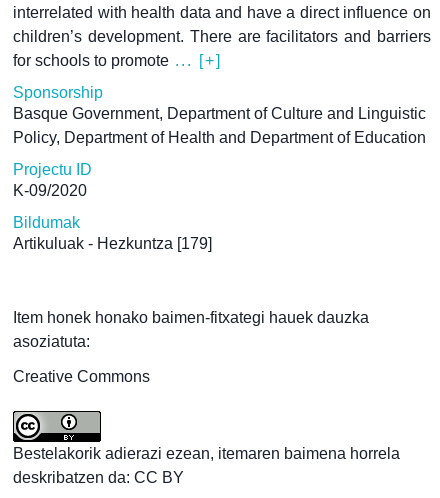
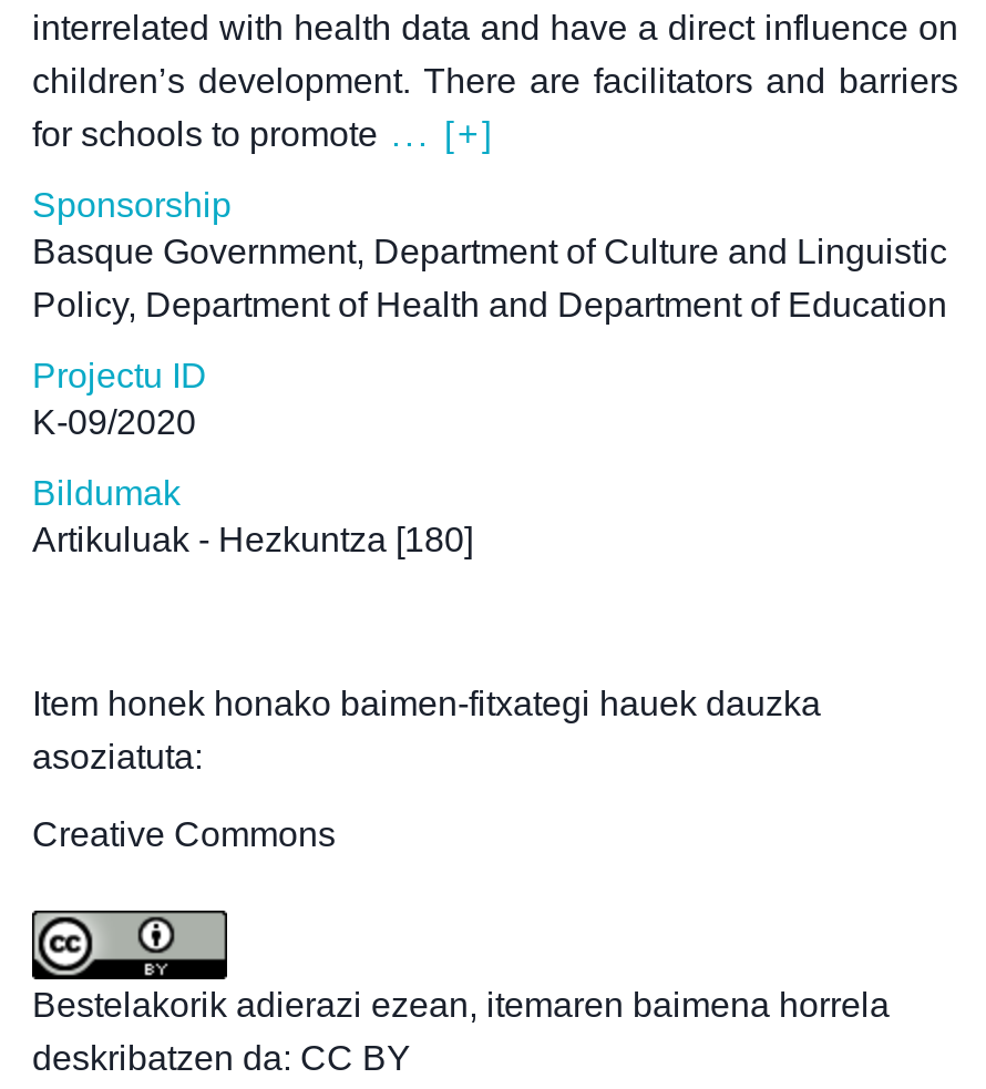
[13,235,212,252] Artikuluak - Hezkuntza [179] -> [32,521,473,559] Artikuluak - Hezkuntza [180]

